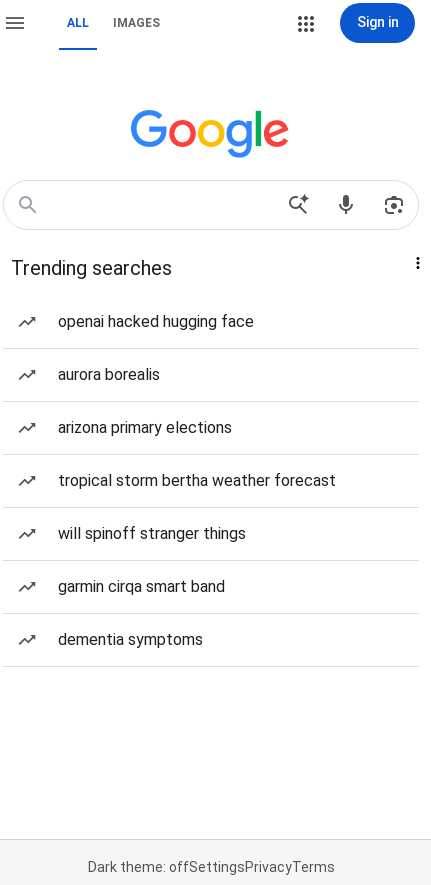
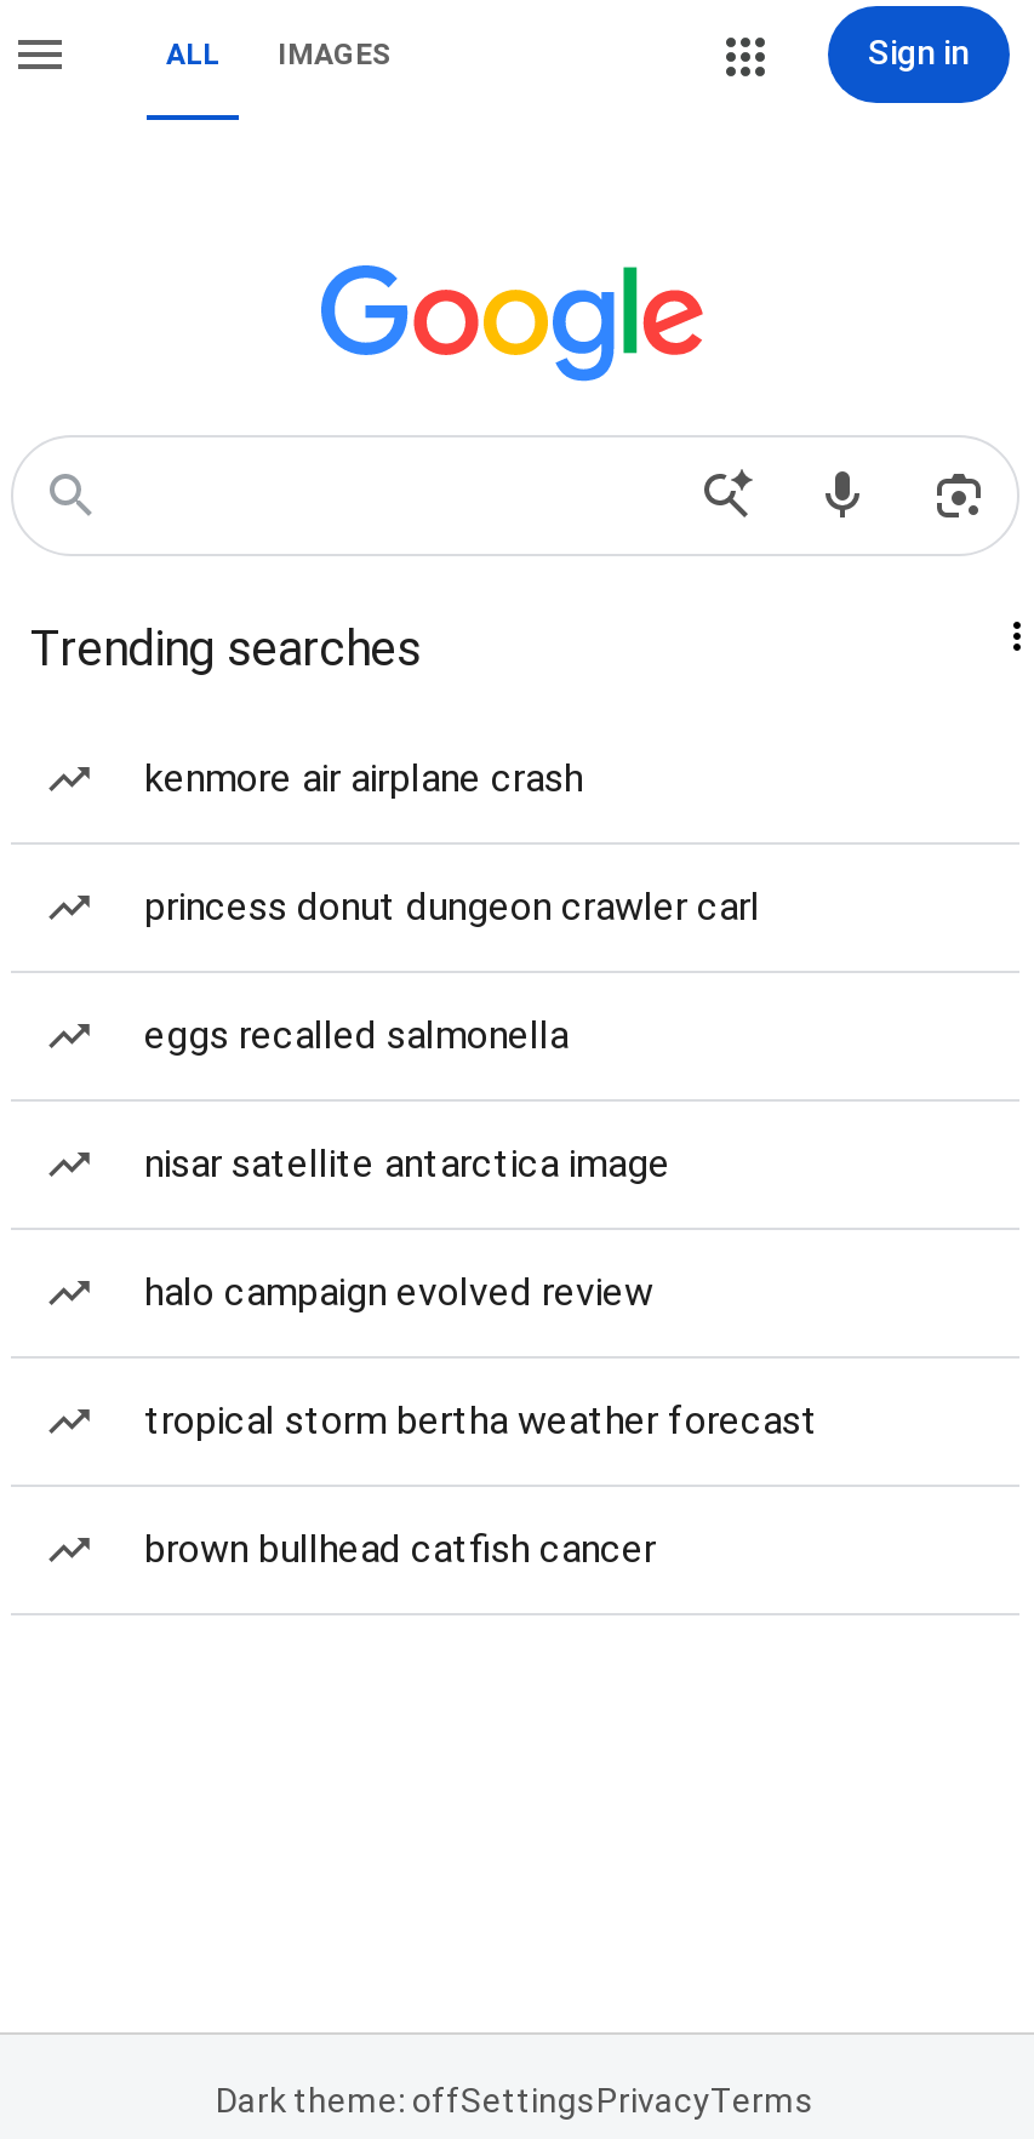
[58,312,254,437] openai hacked hugging face | aurora borealis | arizona primary elections -> [144,755,760,1315] kenmore air airplane crash | princess donut dungeon crawler carl | eggs recalled salmonella | nisar satellite antarctica image | halo campaign evolved review
moved [58,471,336,490] -> [144,1397,818,1443]: tropical storm bertha weather forecast
[58,524,246,649] will spinoff stranger things | garmin cirqa smart band | dementia symptoms -> [144,1526,656,1572] brown bullhead catfish cancer

